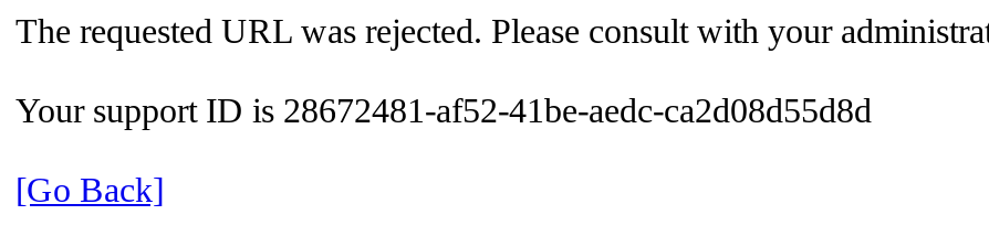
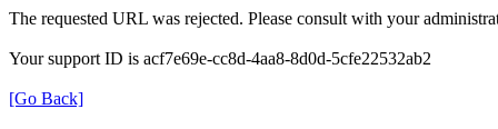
[15,92,872,129] Your support ID is 28672481-af52-41be-aedc-ca2d08d55d8d -> [9,49,431,68] Your support ID is acf7e69e-cc8d-4aa8-8d0d-5cfe22532ab2

